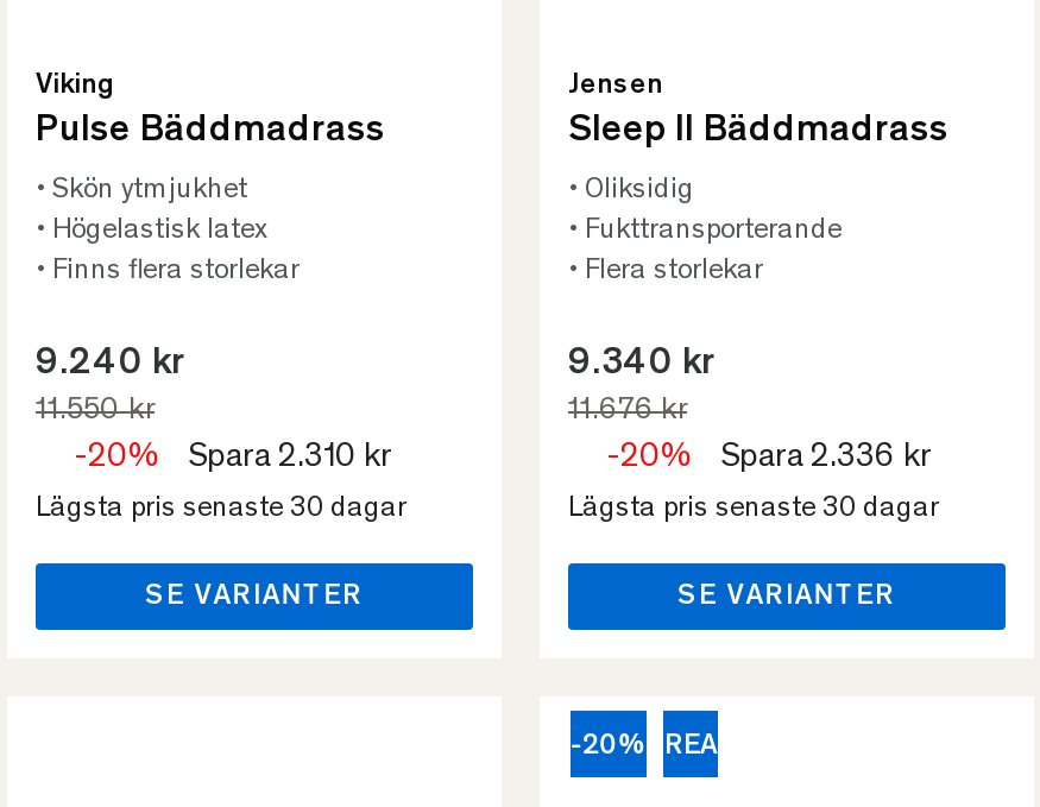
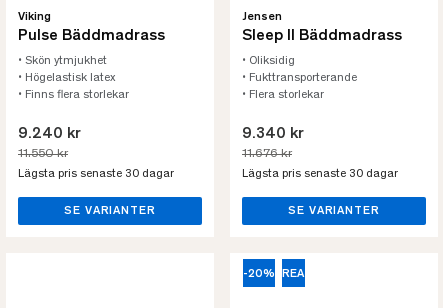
[74,442,392,475] -20% | Spara 2.310 kr -> none
[606,442,932,475] -20% | Spara 2.336 kr -> none

